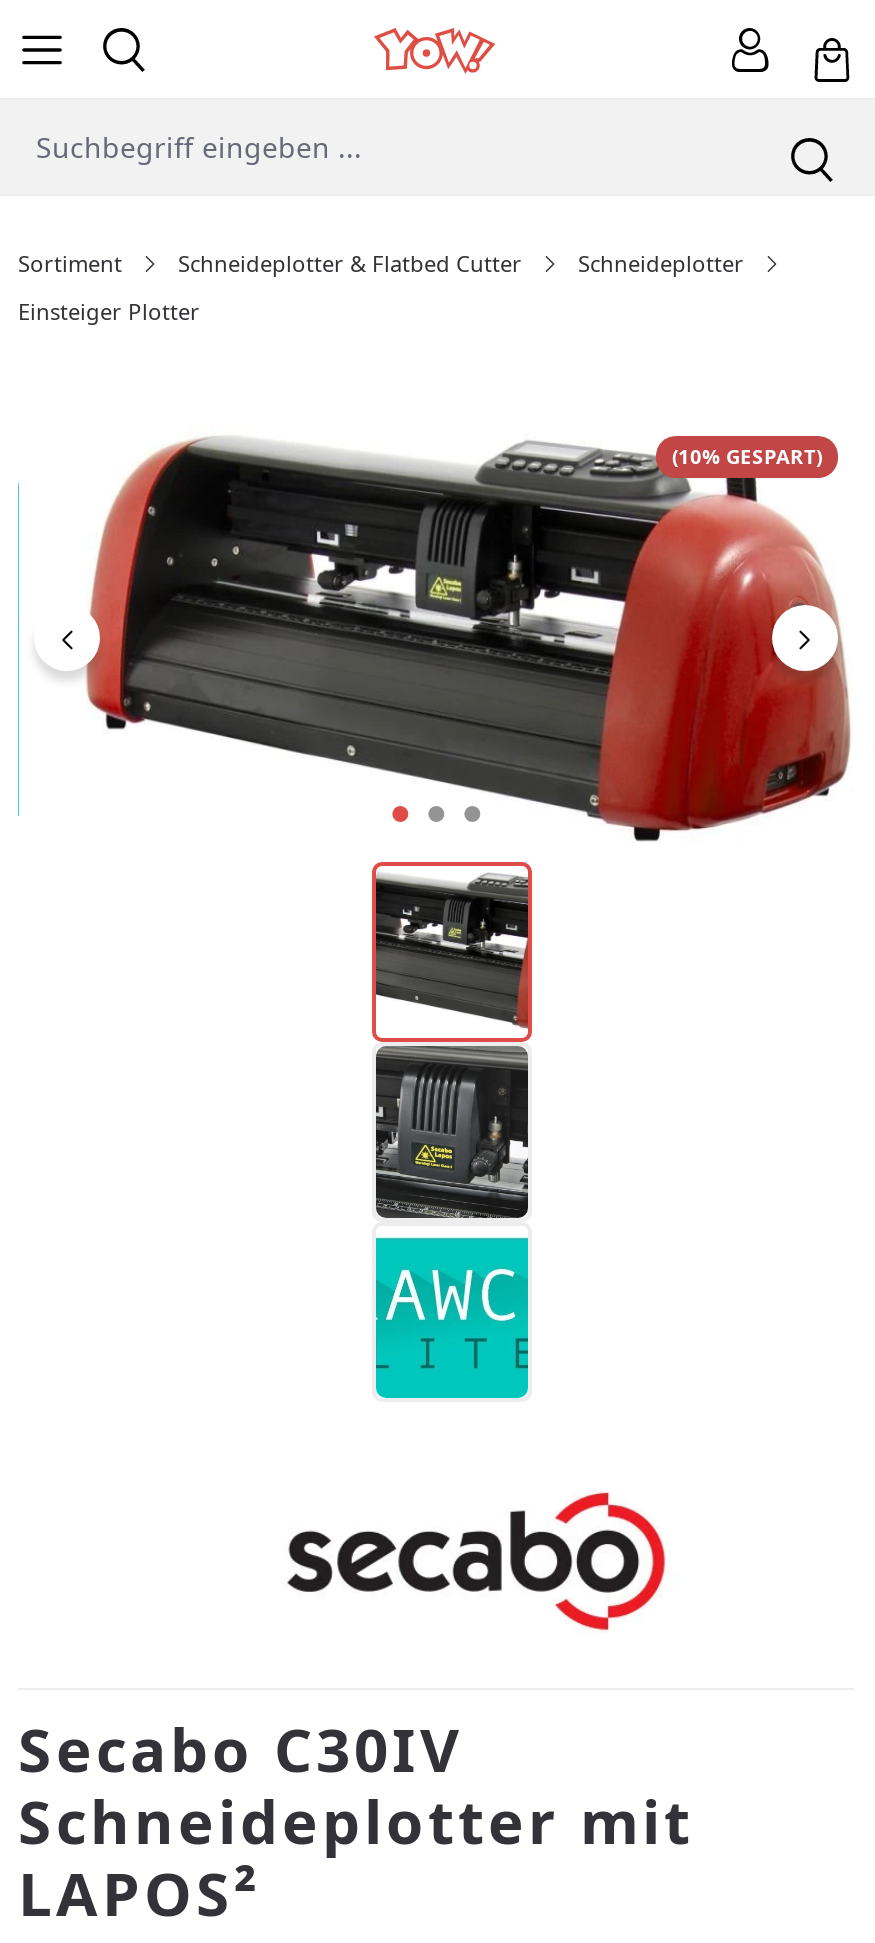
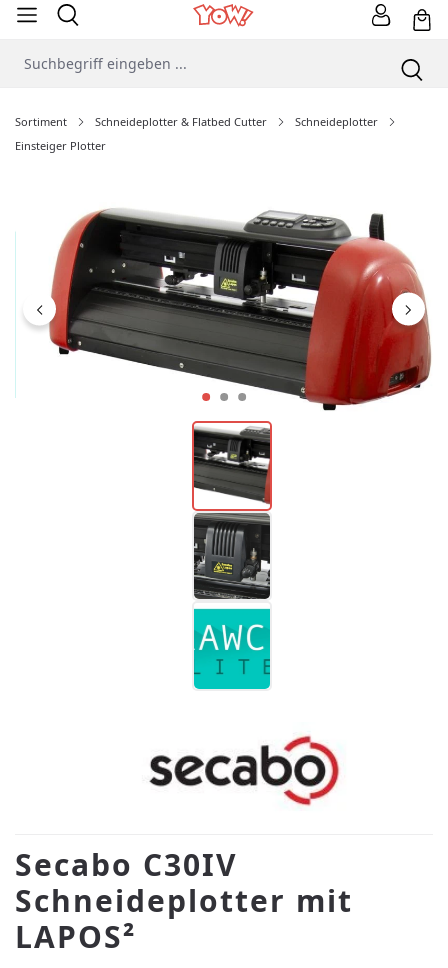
[672,442,822,470] (10% GESPART) -> none

